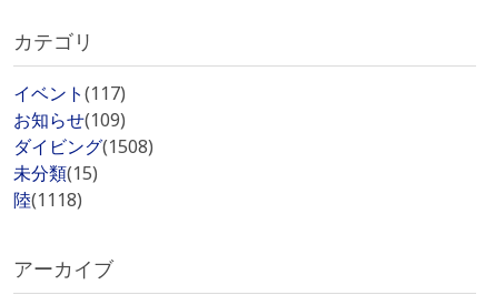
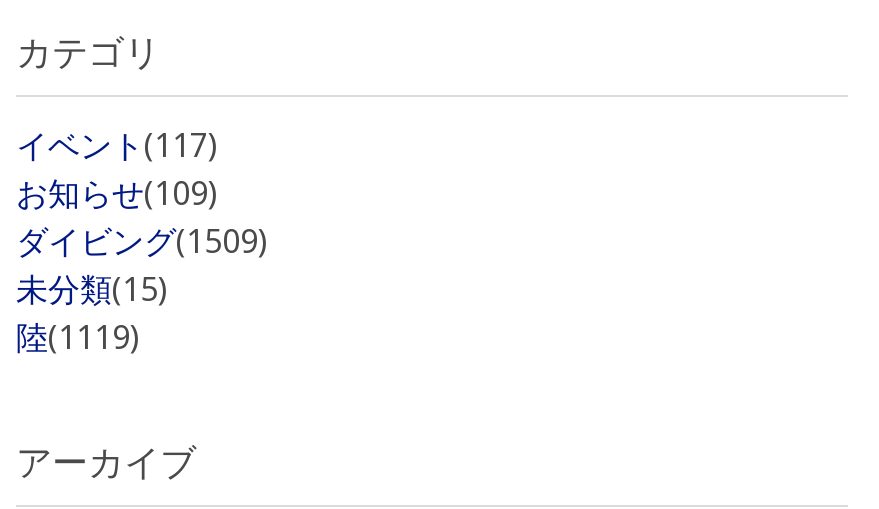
[13,134,154,159] ダイビング(1508) -> [16,219,268,263] ダイビング(1509)
[13,187,82,212] 陸(1118) -> [16,315,140,359] 陸(1119)

